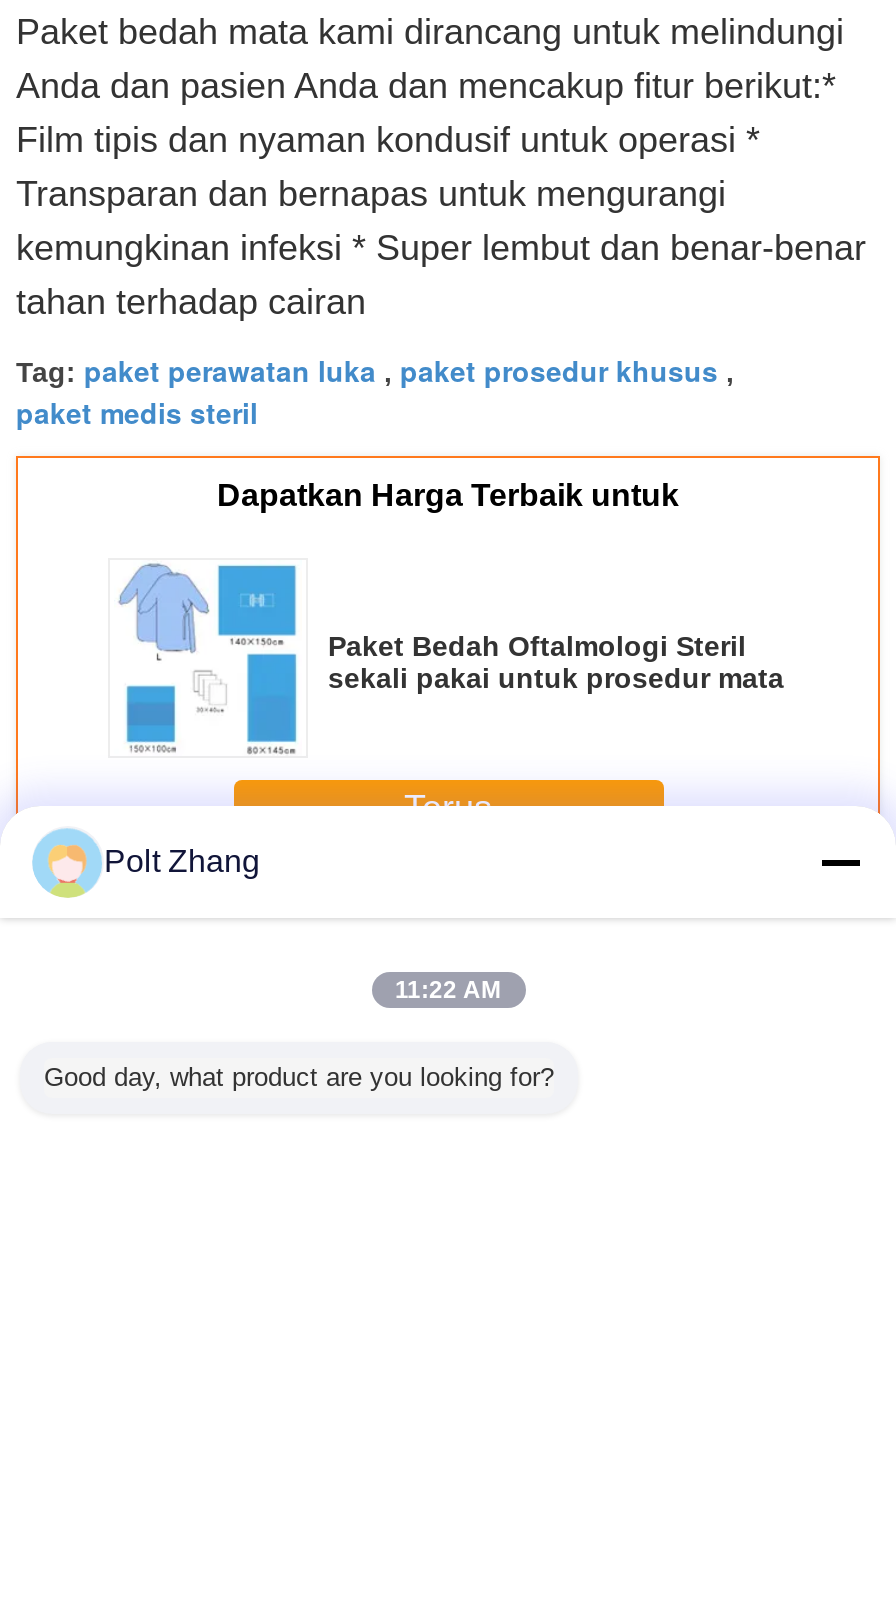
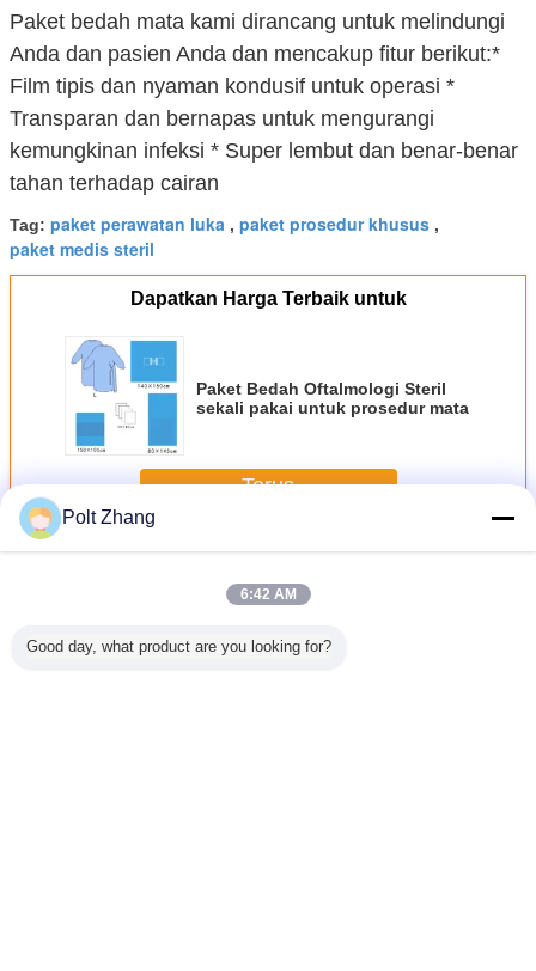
[395,976,501,1004] 11:22 AM -> [240,586,296,603] 6:42 AM

